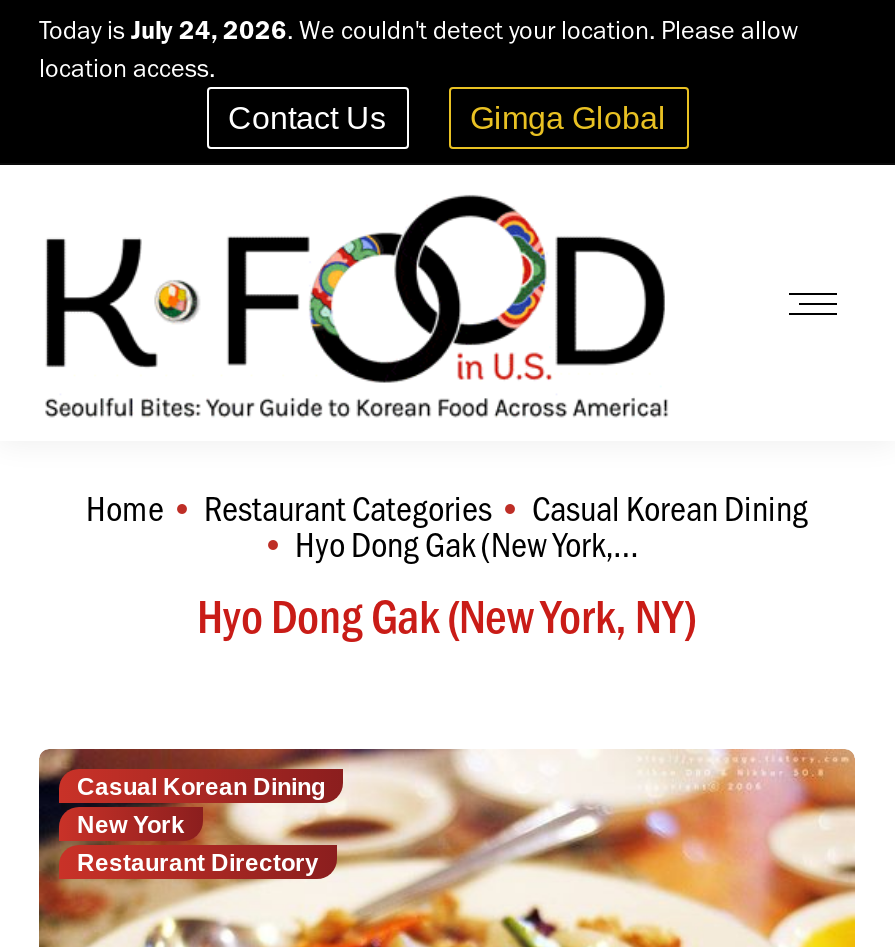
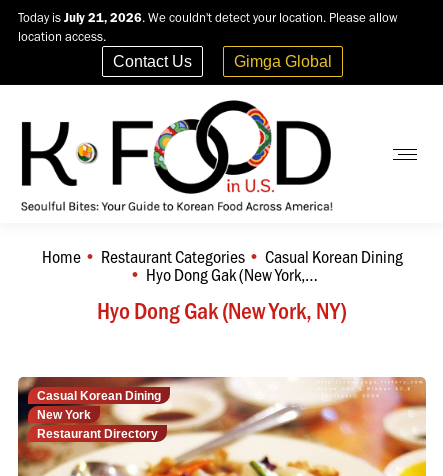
[39,15,799,45] Today is July 24, 2026. We couldn't detect your location. Please allow -> [18,10,398,25] Today is July 21, 2026. We couldn't detect your location. Please allow

